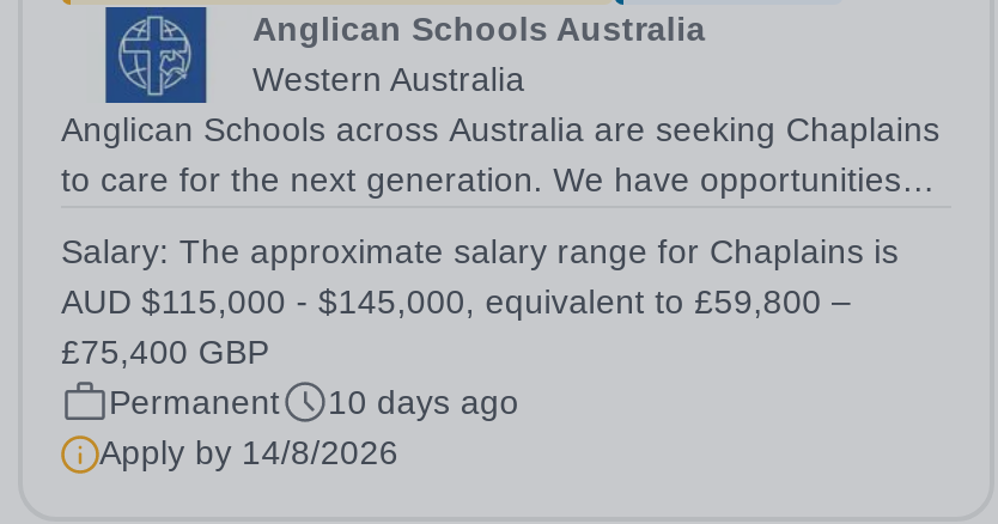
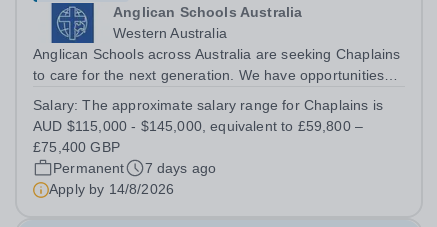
[109,383,519,421] Permanent 10 days ago -> [53,160,216,176] Permanent 7 days ago

